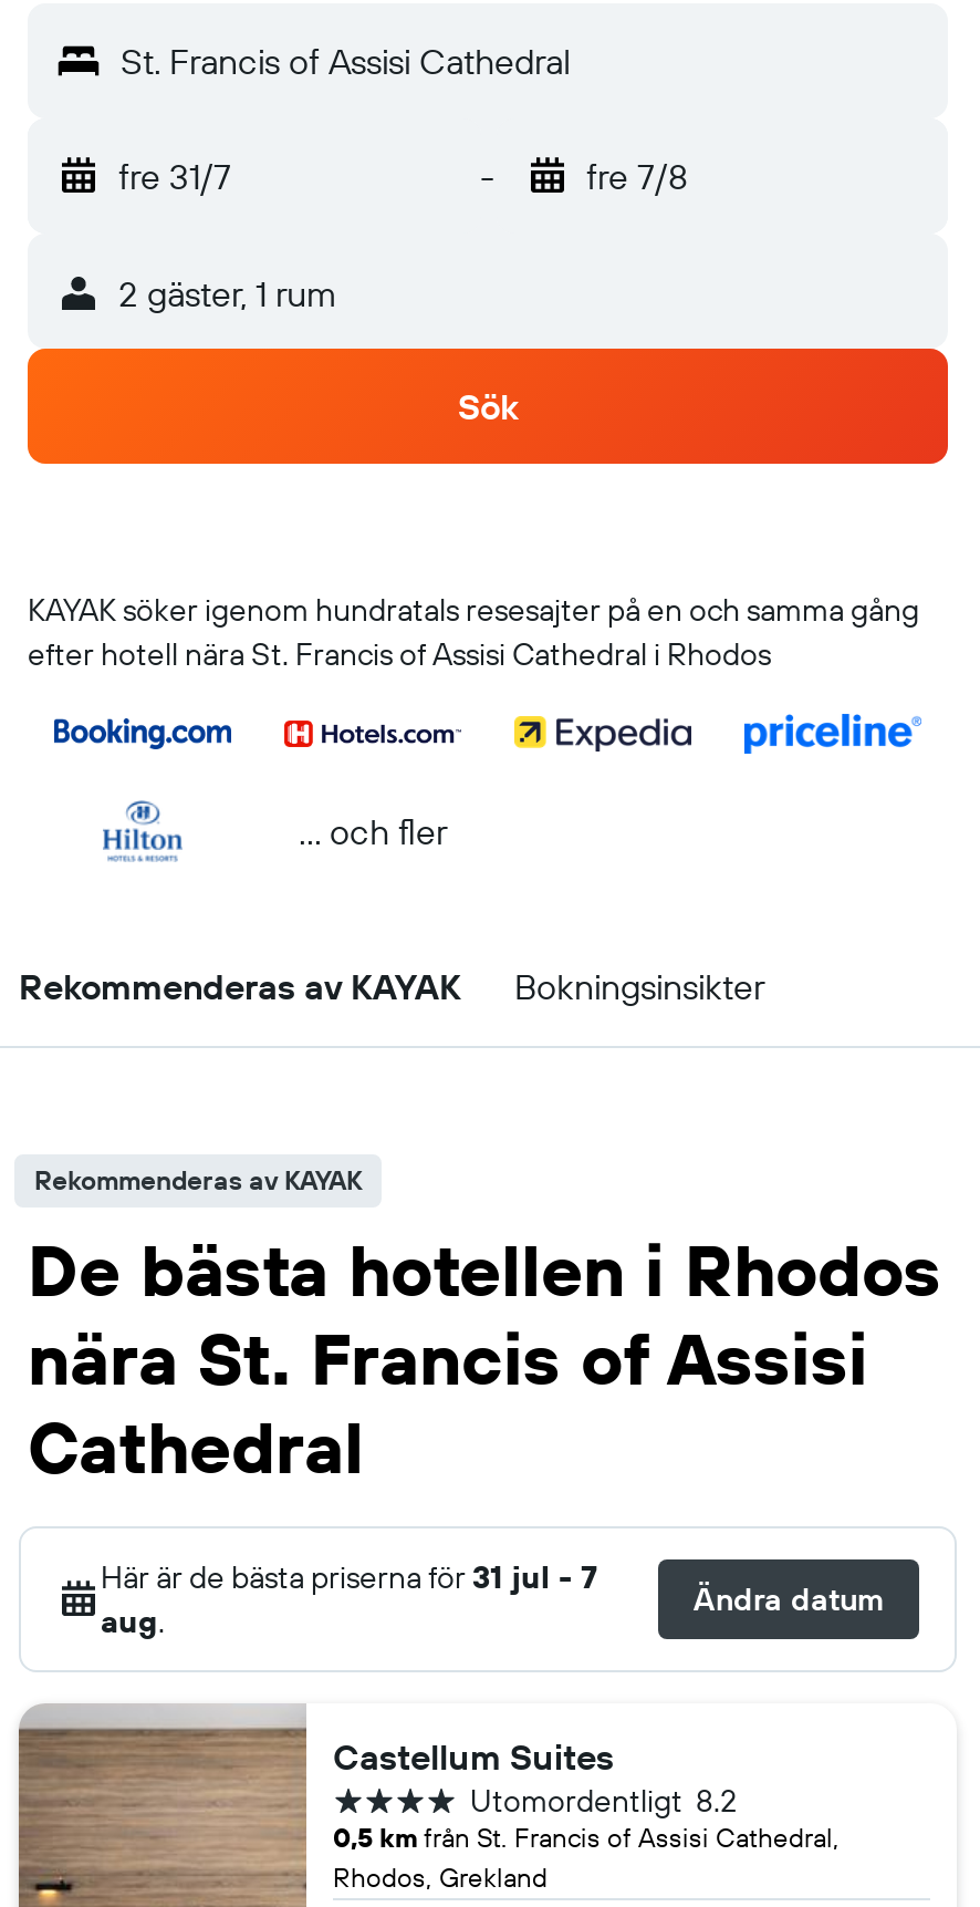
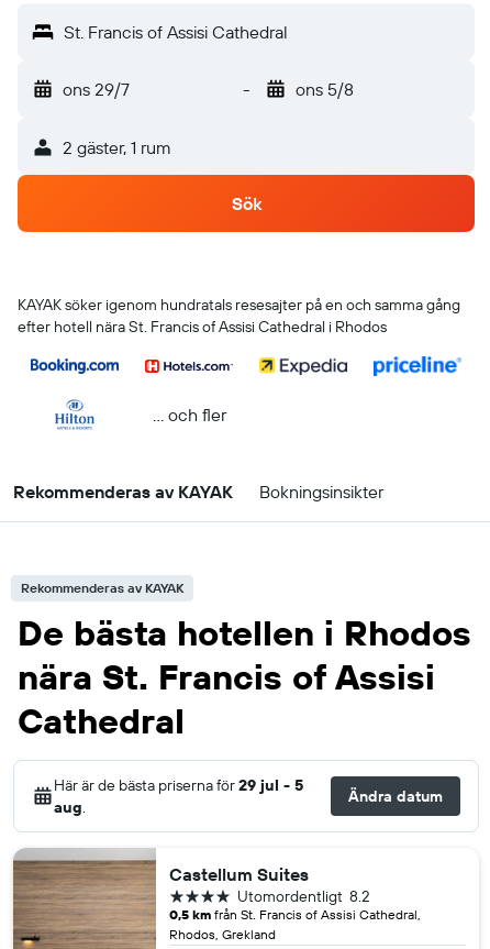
[118,154,231,198] fre 31/7 -> [63,78,130,100] ons 29/7
[586,154,688,198] fre 7/8 -> [295,78,353,100] ons 5/8
[101,1557,598,1597] Här är de bästa priserna för 31 jul - 7 -> [54,775,303,795] Här är de bästa priserna för 29 jul - 5

